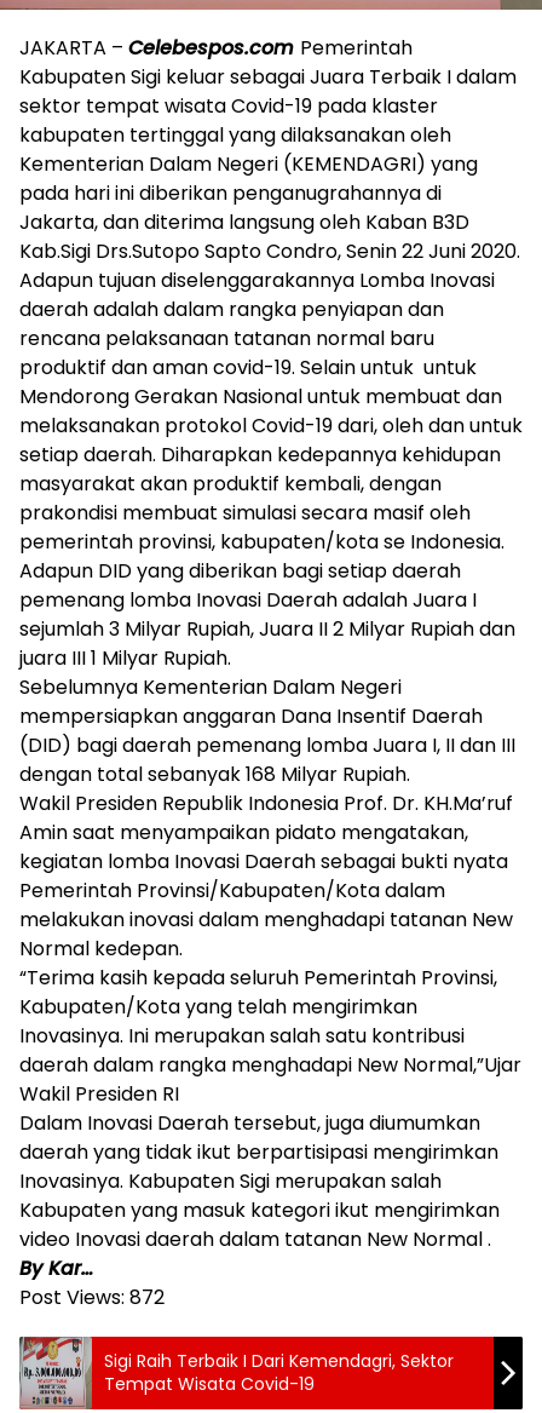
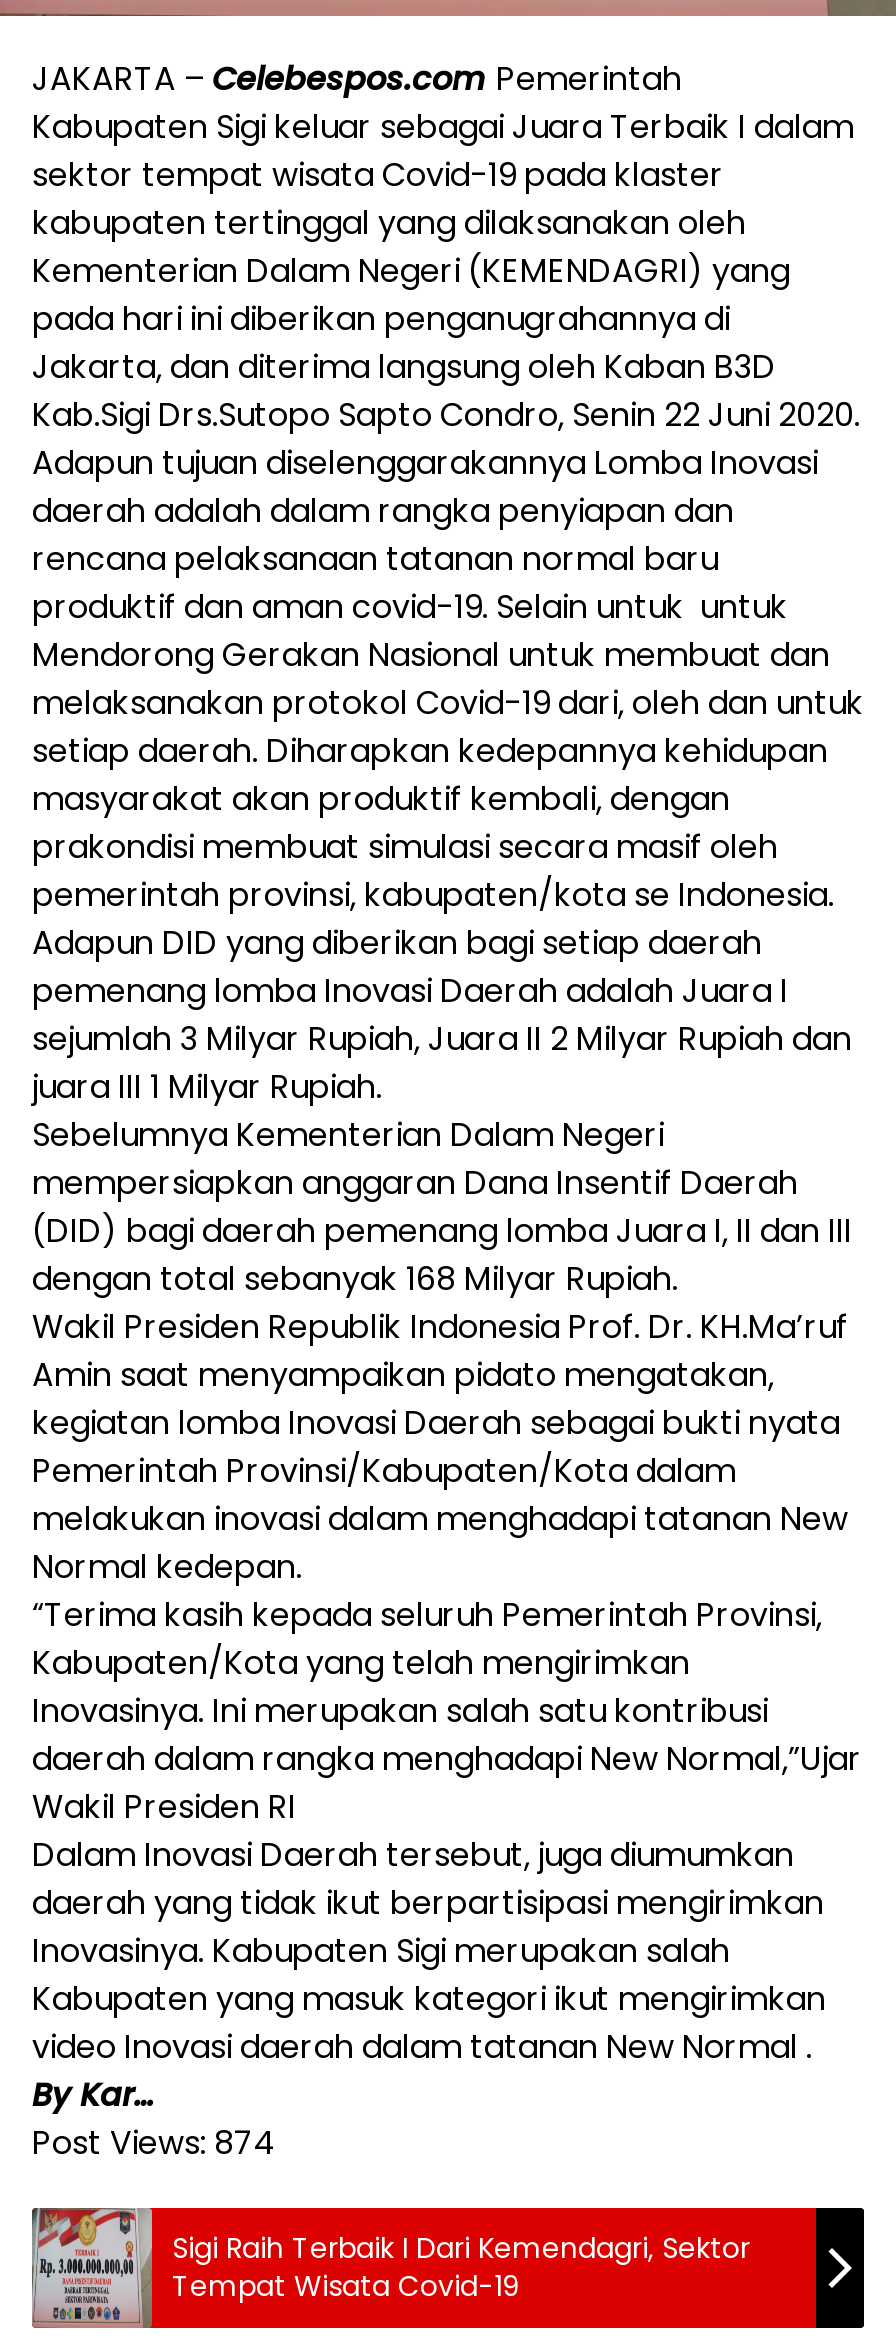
[19,1283,165,1311] Post Views: 872 -> [32,2120,276,2166] Post Views: 874

